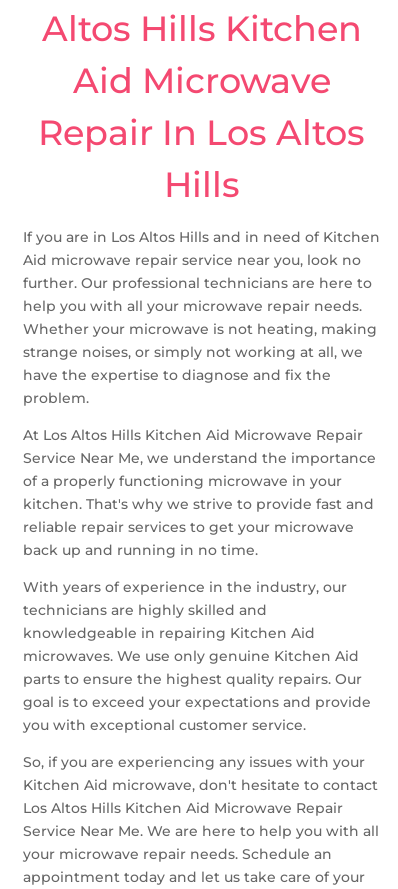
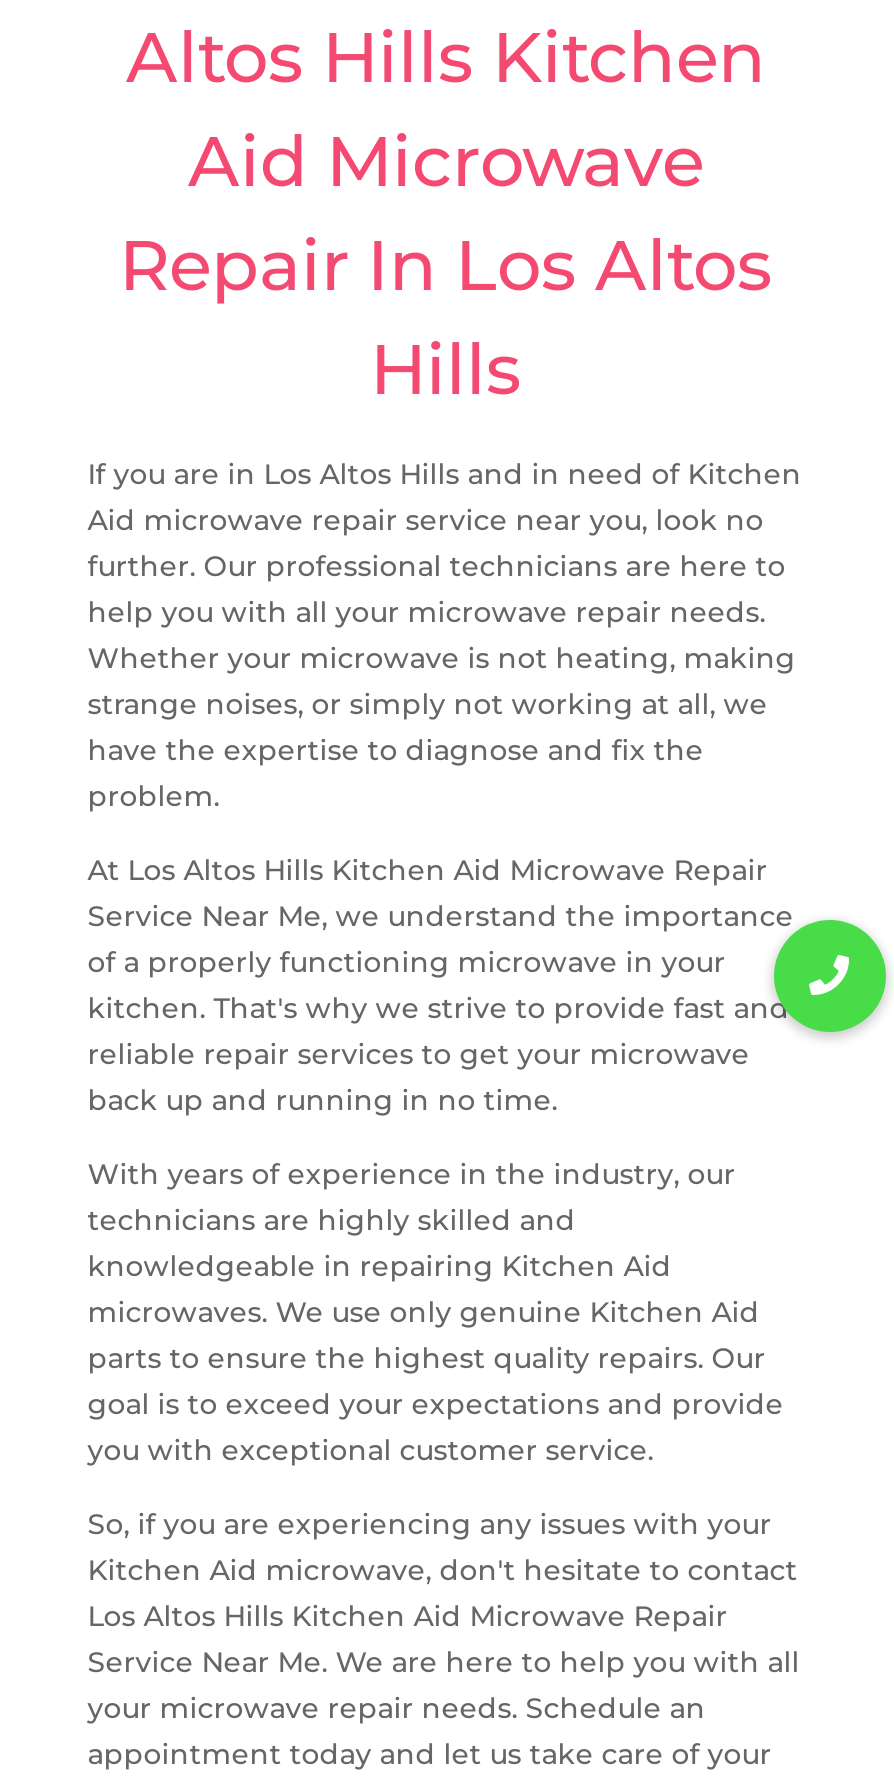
none -> [770,918,888,1040] [image]

